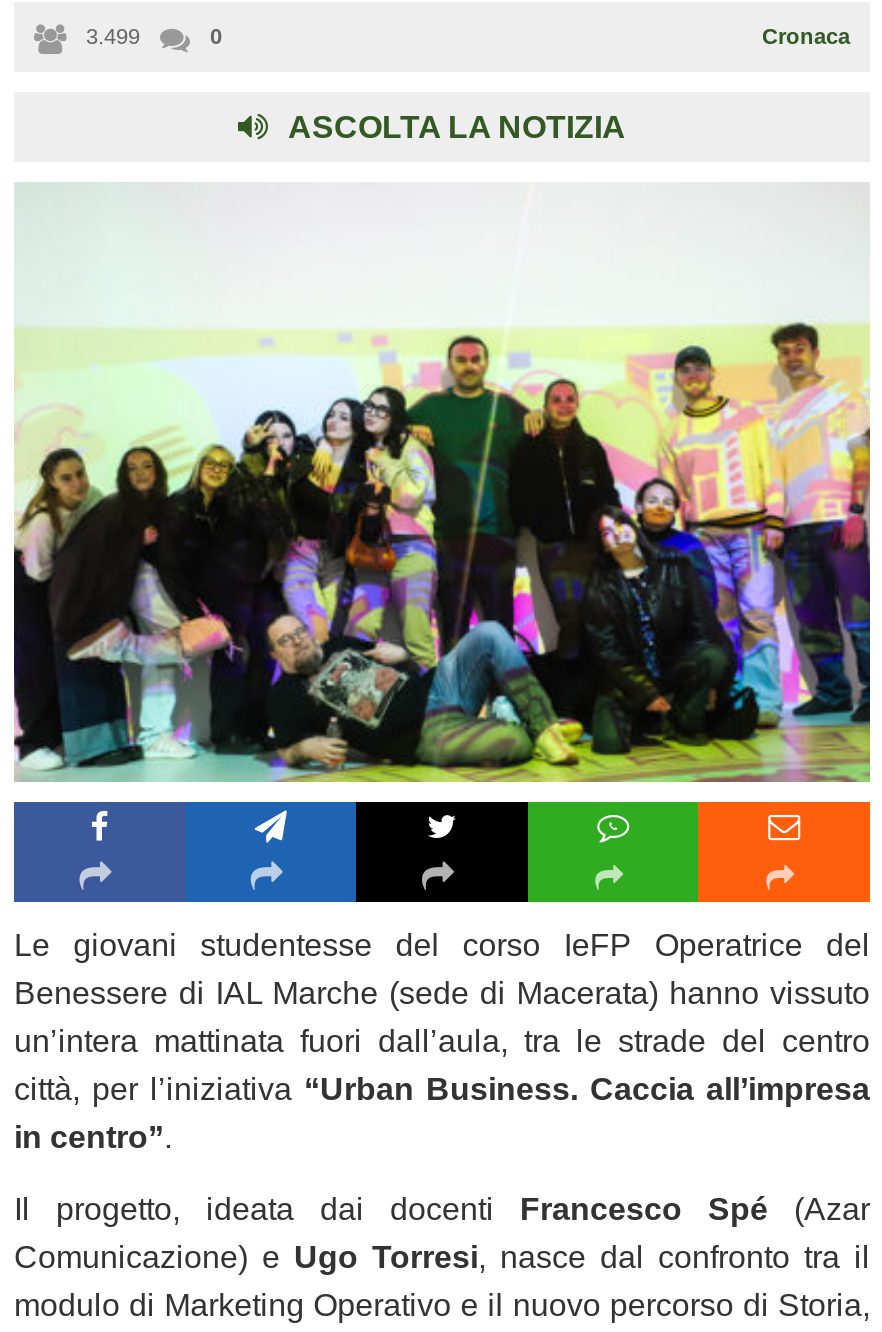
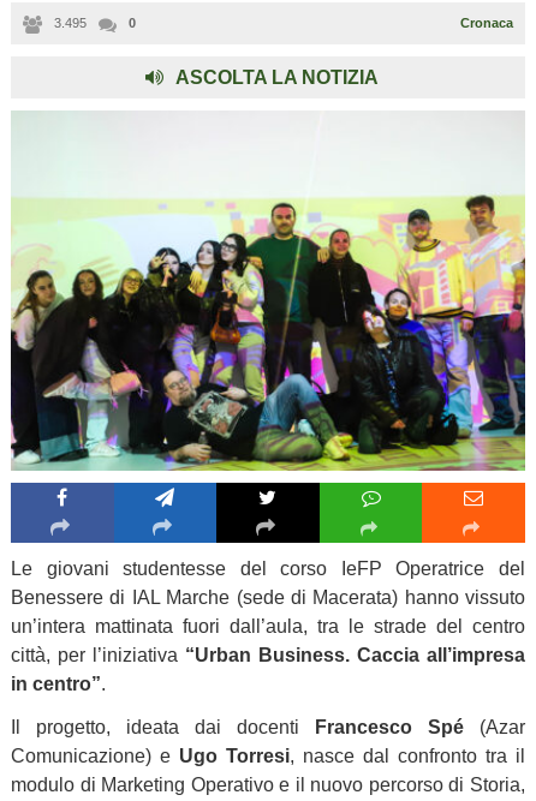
[86,24,140,48] 3.499 -> [54,16,87,30] 3.495

